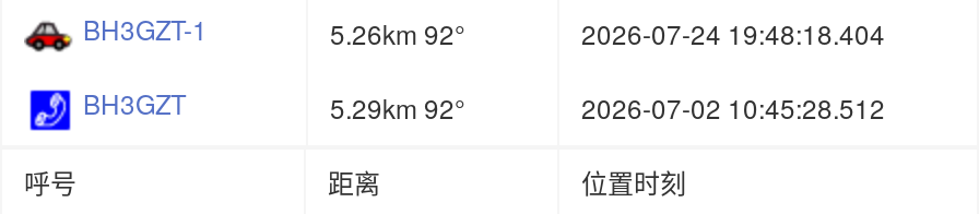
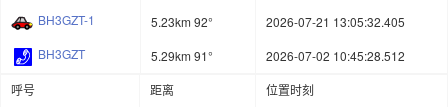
[330,14,885,51] 5.26km 92° | 2026-07-24 19:48:18.404 -> [151,13,405,30] 5.23km 92° | 2026-07-21 13:05:32.405
[330,88,465,126] 5.29km 92° -> [151,47,213,64] 5.29km 91°

